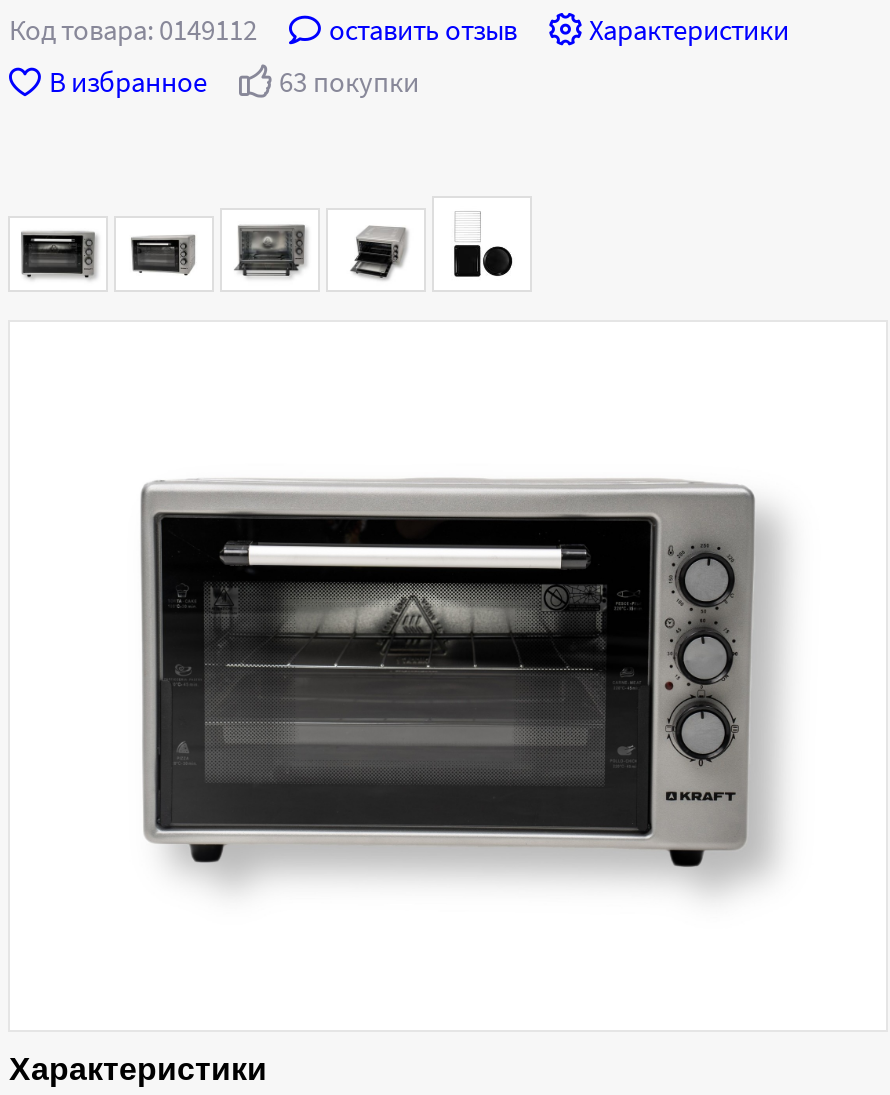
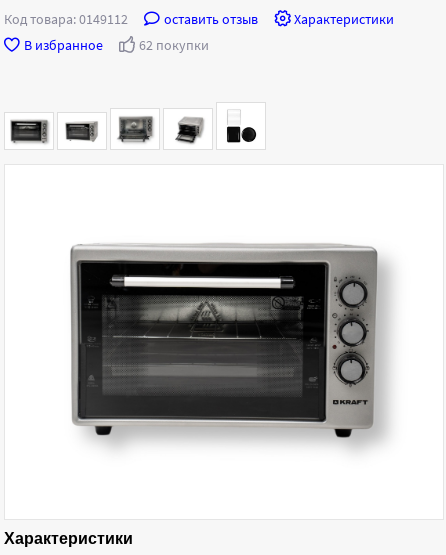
[49,65,419,101] В избранное 63 покупки -> [24,36,209,54] В избранное 62 покупки

